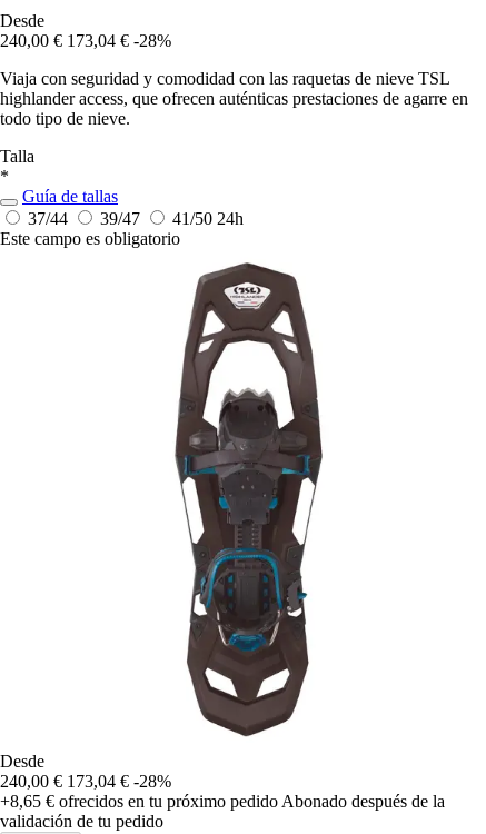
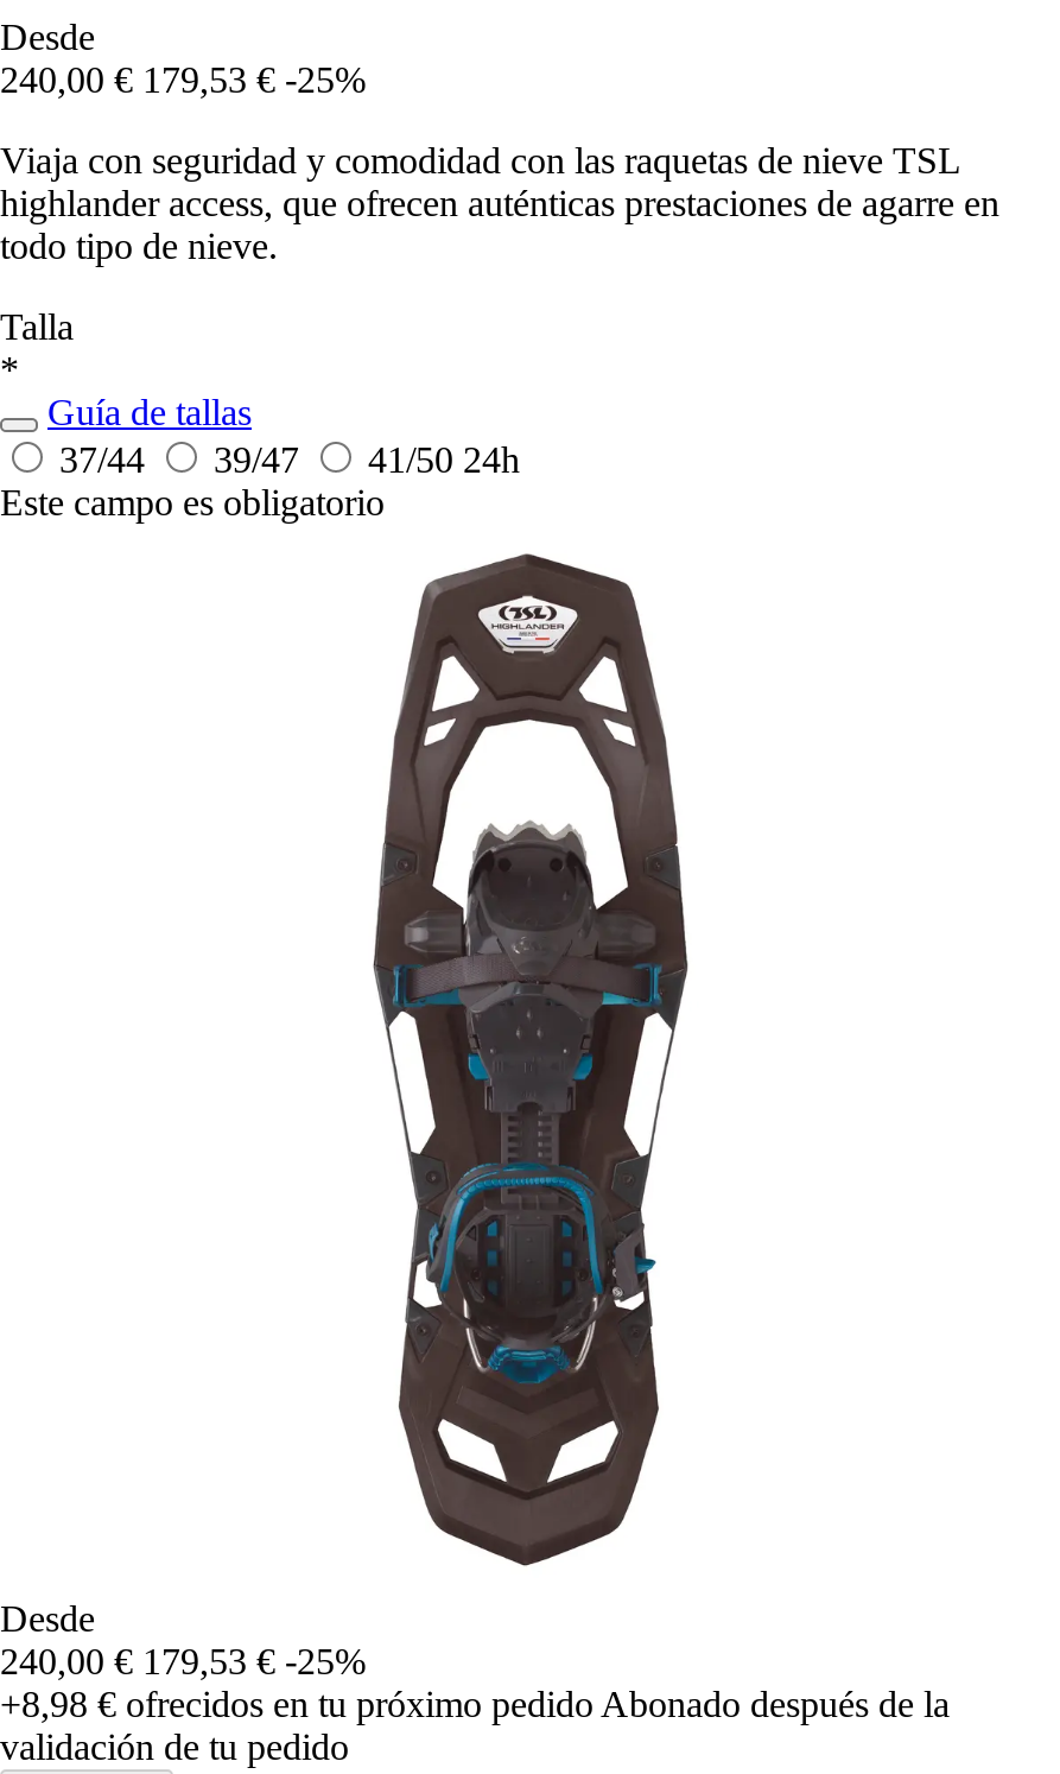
[0,31,171,50] 240,00 € 173,04 € -28% -> [0,60,366,100] 240,00 € 179,53 € -25%
[0,772,171,791] 240,00 € 173,04 € -28% -> [0,1641,366,1682] 240,00 € 179,53 € -25%
[0,792,445,811] +8,65 €ofrecidos en tu próximo pedido Abonado después de la -> [0,1684,950,1725] +8,98 €ofrecidos en tu próximo pedido Abonado después de la

